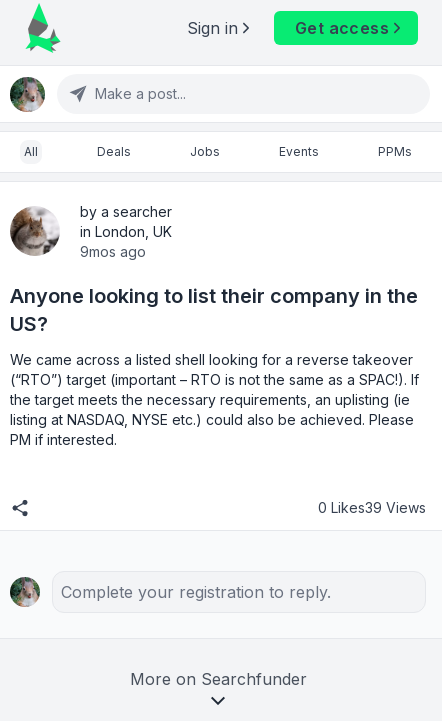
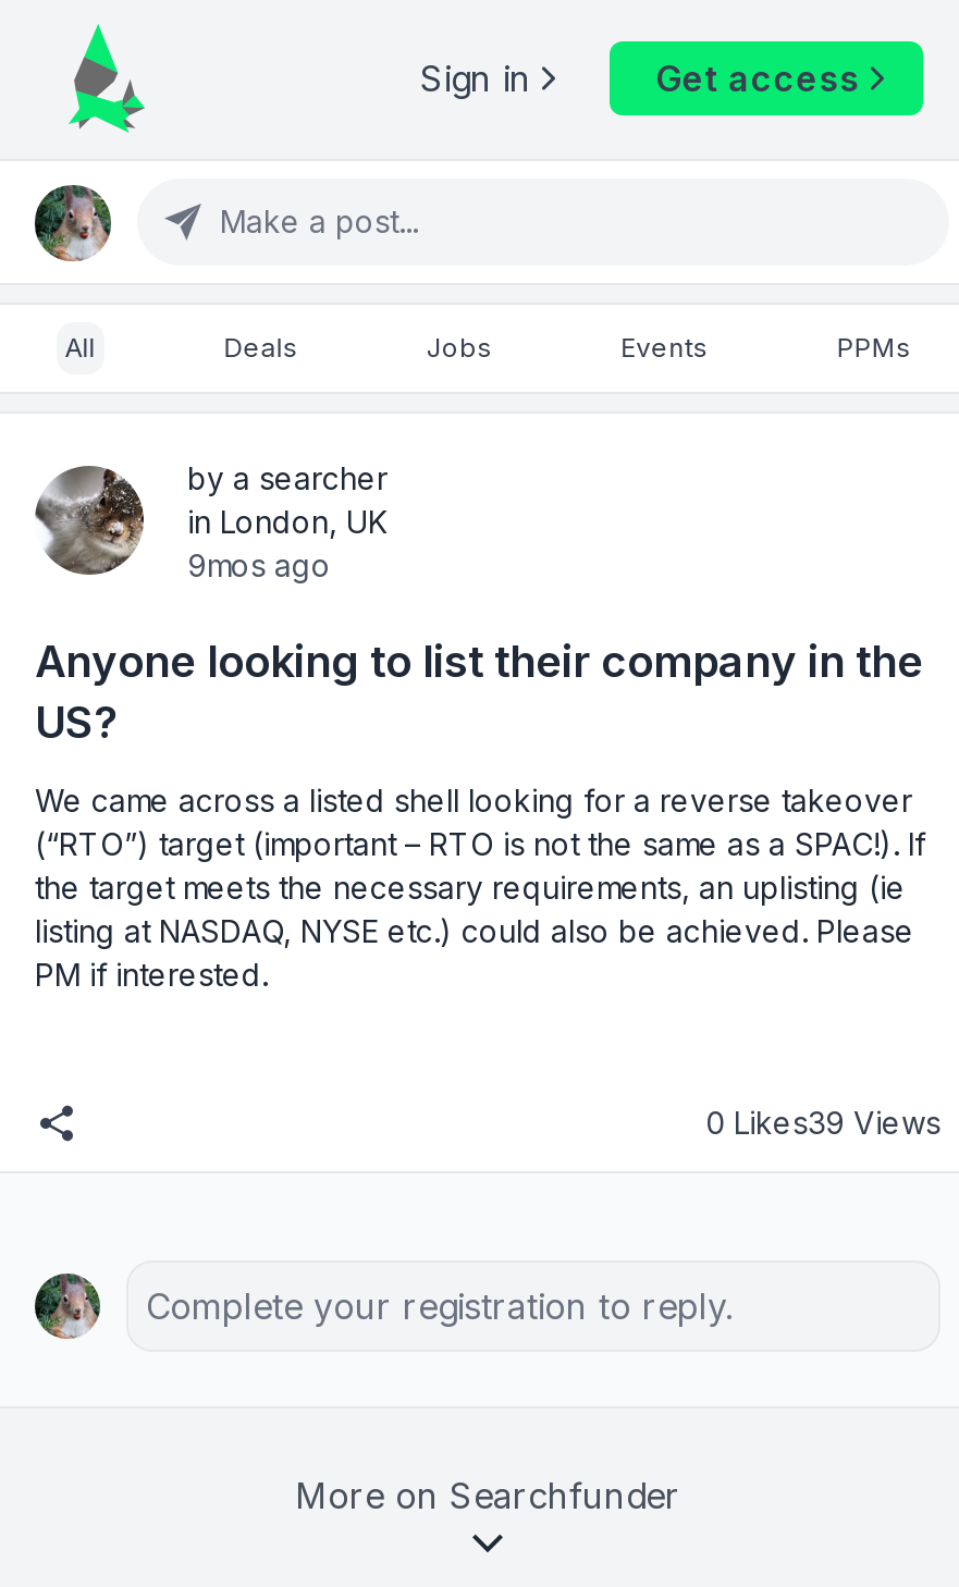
[9,207,60,255] [image] -> [35,466,146,575] [image]

